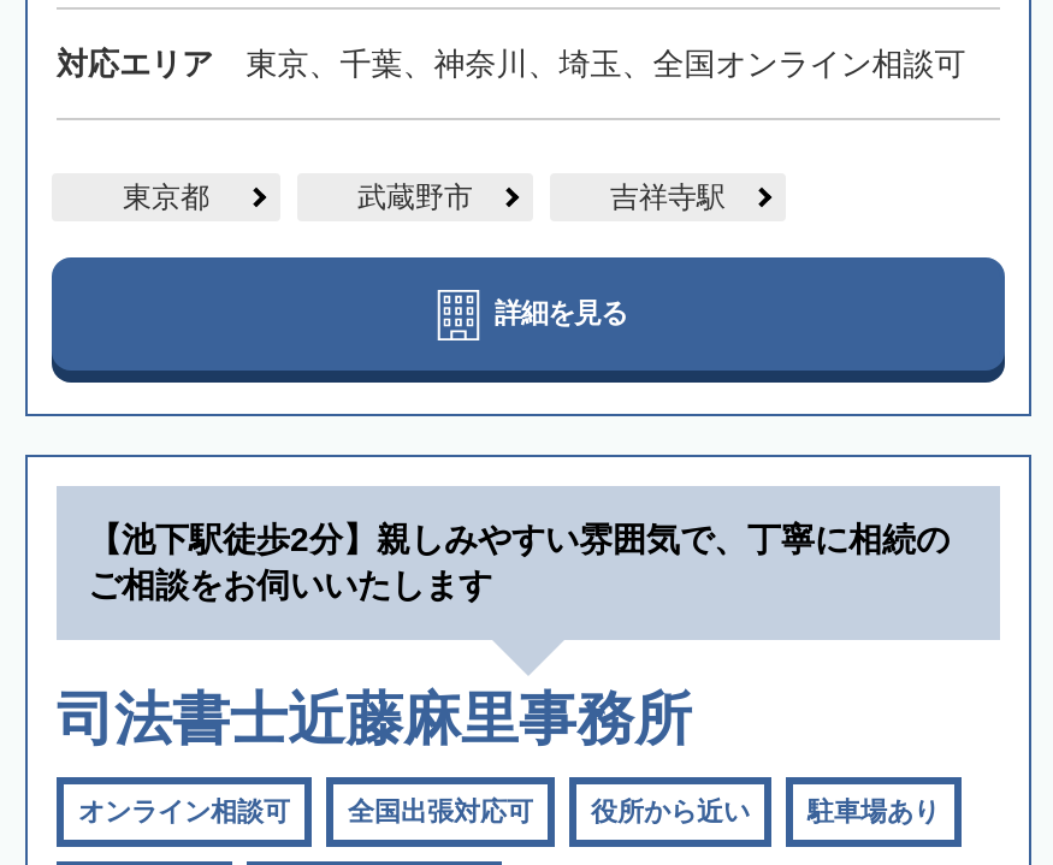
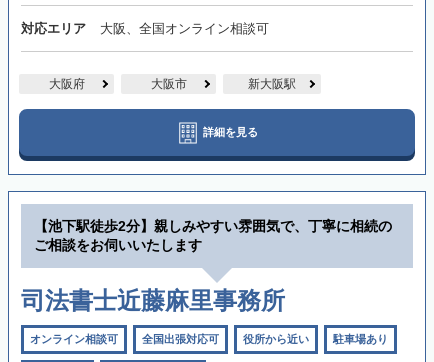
[246,46,966,82] 東京、千葉、神奈川、埼玉、全国オンライン相談可 -> [100,21,269,36] 大阪、全国オンライン相談可
[123,180,726,214] 東京都 | 武蔵野市 | 吉祥寺駅 -> [48,77,296,91] 大阪府 | 大阪市 | 新大阪駅

